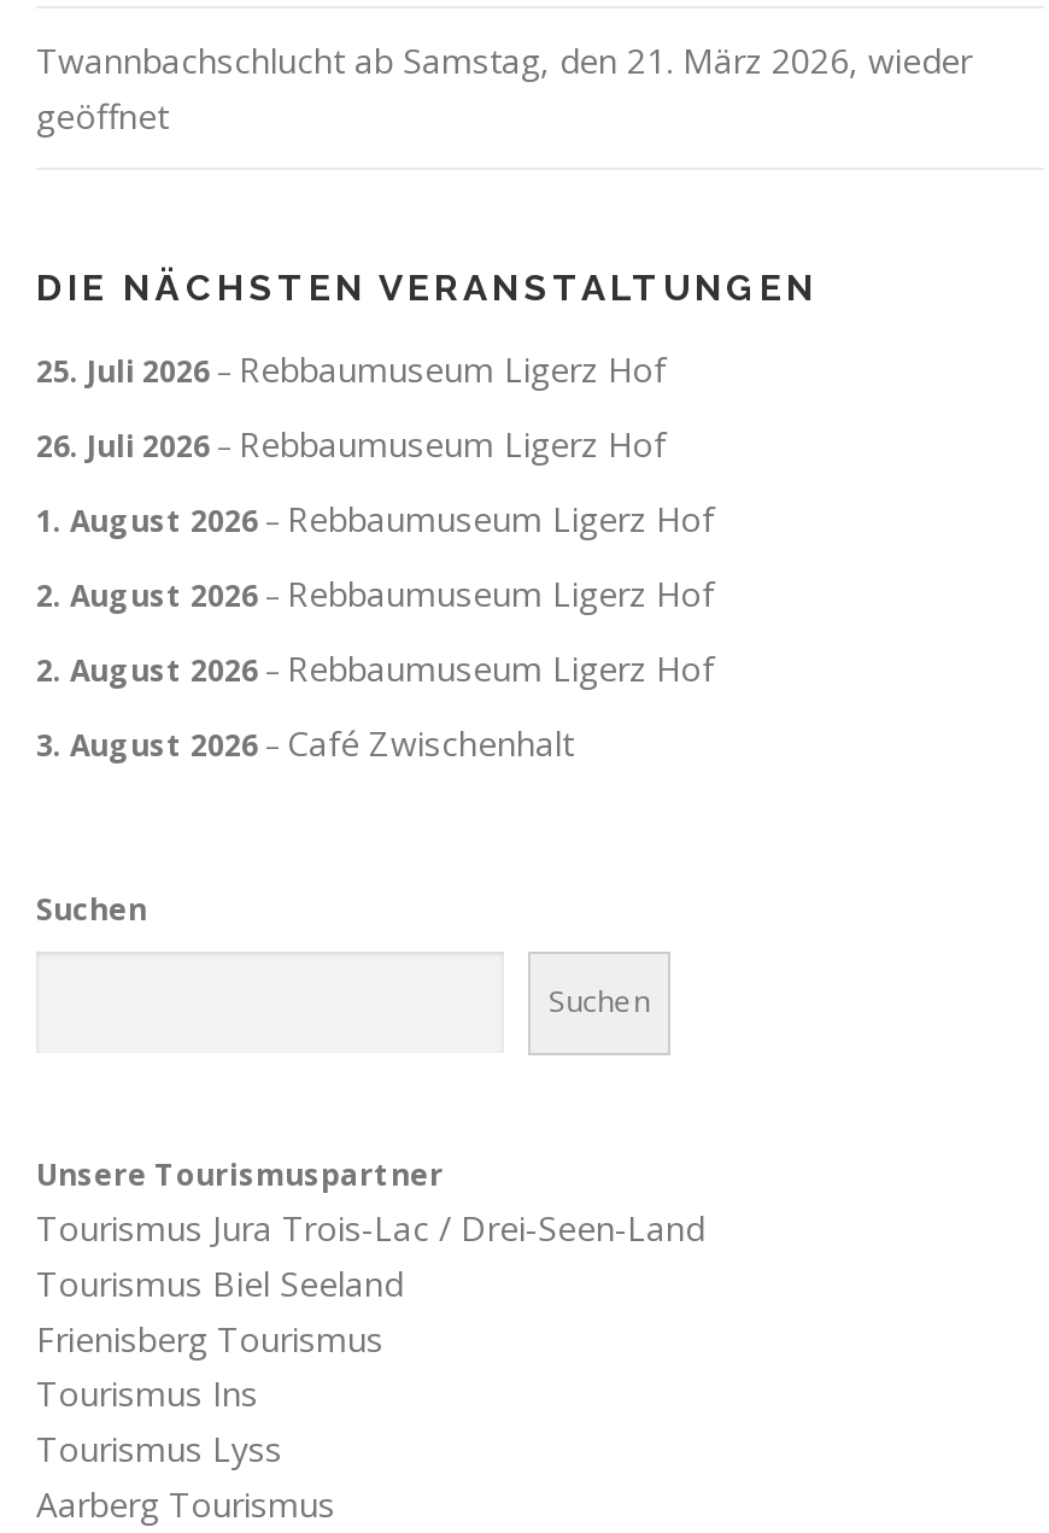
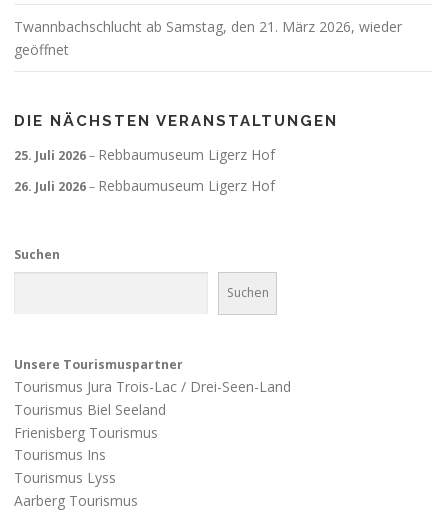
[36,495,714,765] 1. August 2026 – Rebbaumuseum Ligerz Hof | 2. August 2026 – Rebbaumuseum Ligerz Hof | 2. August 2026 – Rebbaumuseum Ligerz Hof | 3. August 2026 – Café Zwischenhalt -> none

